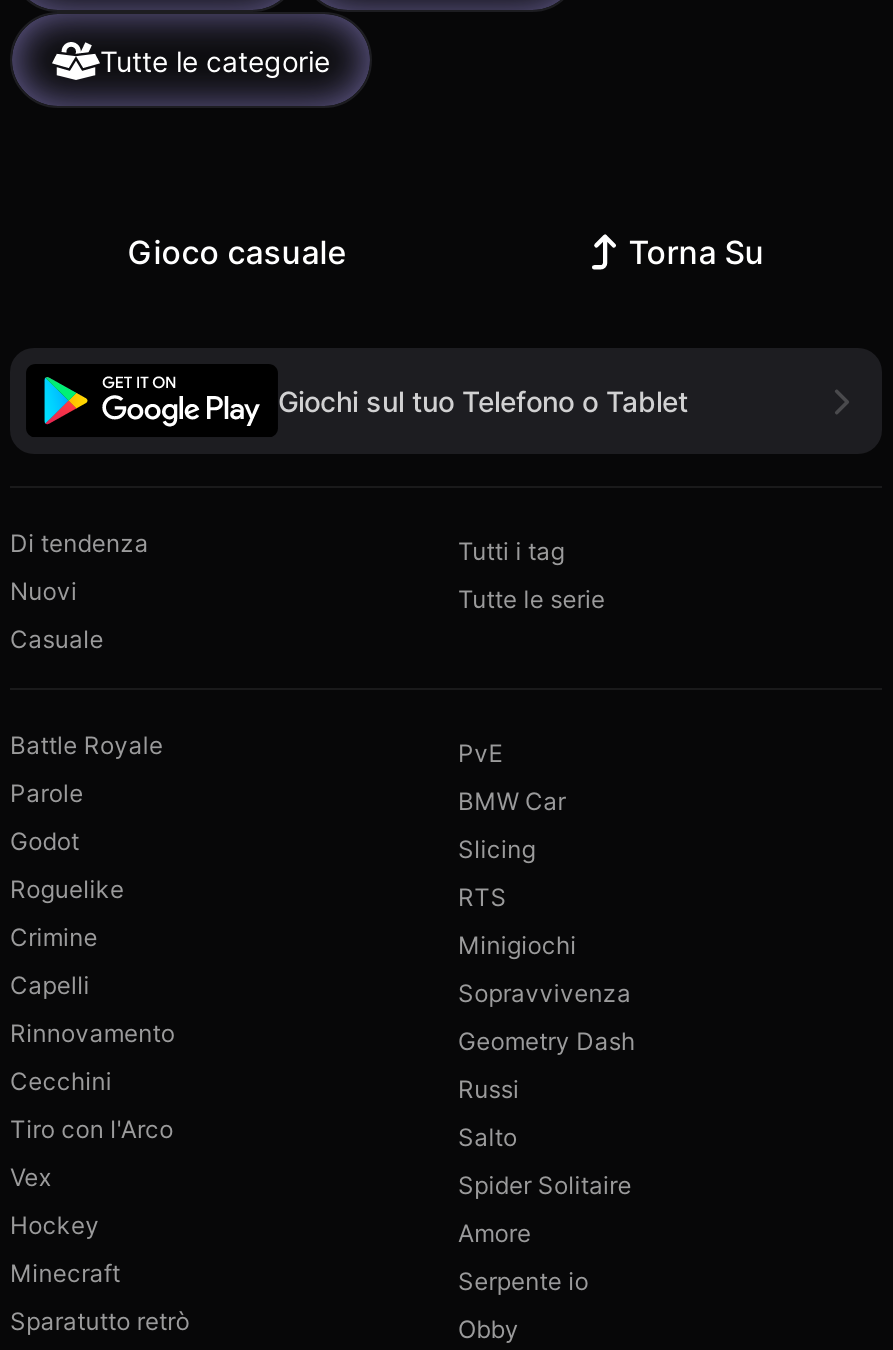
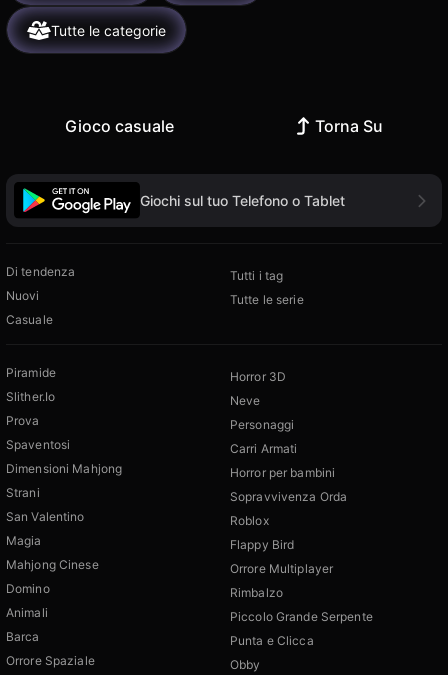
[10,731,163,761] Battle Royale -> [6,365,56,380] Piramide
[458,739,503,769] PvE -> [230,369,286,384] Horror 3D
[10,779,83,809] Parole -> [6,389,55,404] Slither.Io
[458,787,566,817] BMW Car -> [230,393,260,408] Neve
[10,827,79,857] Godot -> [6,413,40,428] Prova
[458,835,536,865] Slicing -> [230,417,294,432] Personaggi
[10,875,124,905] Roguelike -> [6,437,70,452] Spaventosi
[458,883,507,913] RTS -> [230,441,297,456] Carri Armati
[10,923,98,953] Crimine -> [6,461,122,476] Dimensioni Mahjong
[458,931,576,961] Minigiochi -> [230,465,335,480] Horror per bambini
[10,971,90,1001] Capelli -> [6,485,40,500] Strani
[458,979,631,1009] Sopravvivenza -> [230,489,347,504] Sopravvivenza Orda
[10,1019,175,1049] Rinnovamento -> [6,509,84,524] San Valentino
[458,1027,635,1057] Geometry Dash -> [230,513,269,528] Roblox
[10,1067,112,1097] Cecchini -> [6,533,42,548] Magia
[458,1075,519,1105] Russi -> [230,537,294,552] Flappy Bird
[10,1115,174,1145] Tiro con l'Arco -> [6,557,99,572] Mahjong Cinese
[458,1123,517,1153] Salto -> [230,561,333,576] Orrore Multiplayer
[10,1163,51,1193] Vex -> [6,581,50,596] Domino
[458,1171,632,1201] Spider Solitaire -> [230,585,283,600] Rimbalzo
[10,1211,99,1241] Hockey -> [6,605,48,620] Animali
[458,1219,531,1249] Amore -> [230,609,373,624] Piccolo Grande Serpente
[10,1259,120,1289] Minecraft -> [6,629,40,644] Barca
[458,1267,589,1297] Serpente io -> [230,633,314,648] Punta e Clicca
[10,1307,190,1337] Sparatutto retrò -> [6,653,95,668] Orrore Spaziale

